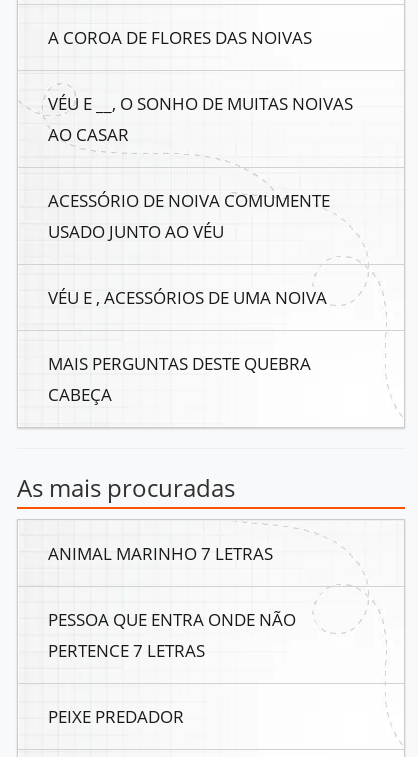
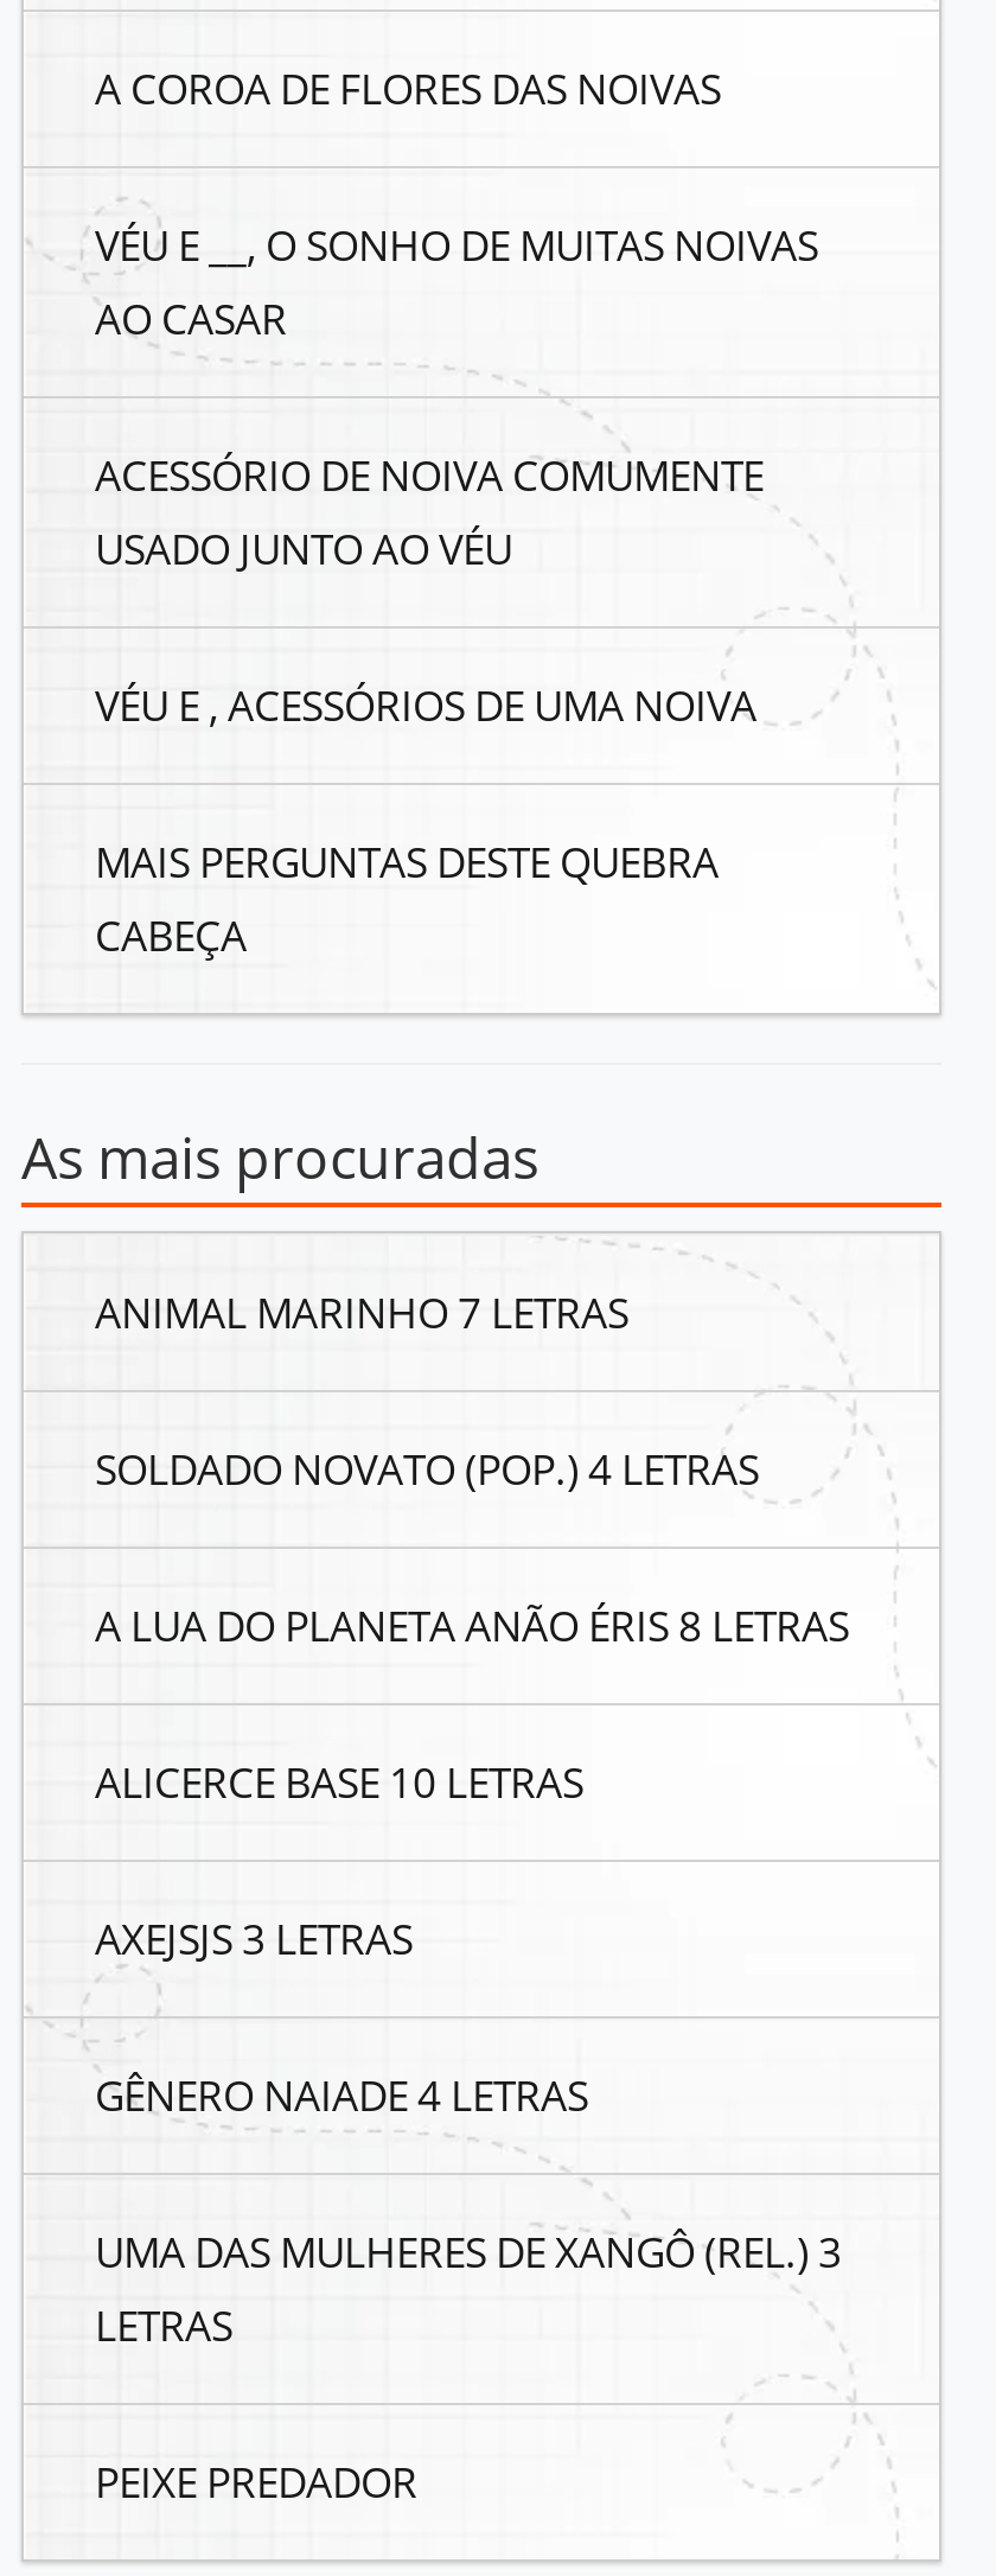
[48,607,296,662] PESSOA QUE ENTRA ONDE NÃO | PERTENCE 7 LETRAS -> [95,1441,849,2354] SOLDADO NOVATO (POP.) 4 LETRAS | A LUA DO PLANETA ANÃO ÉRIS 8 LETRAS | ALICERCE BASE 10 LETRAS | AXEJSJS 3 LETRAS | GÊNERO NAIADE 4 LETRAS | UMA DAS MULHERES DE XANGÔ (REL.) 3 | LETRAS

